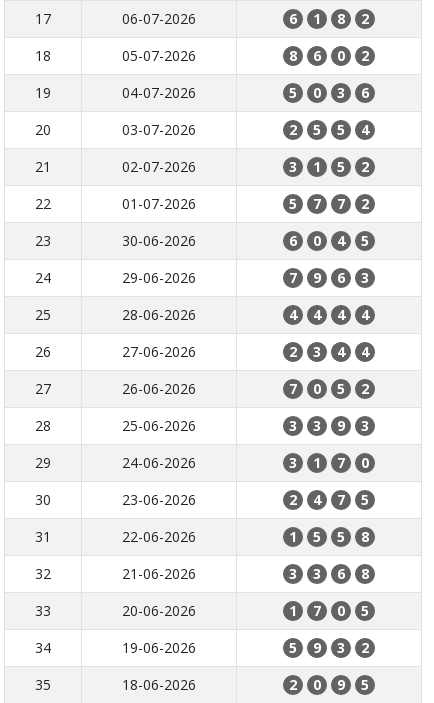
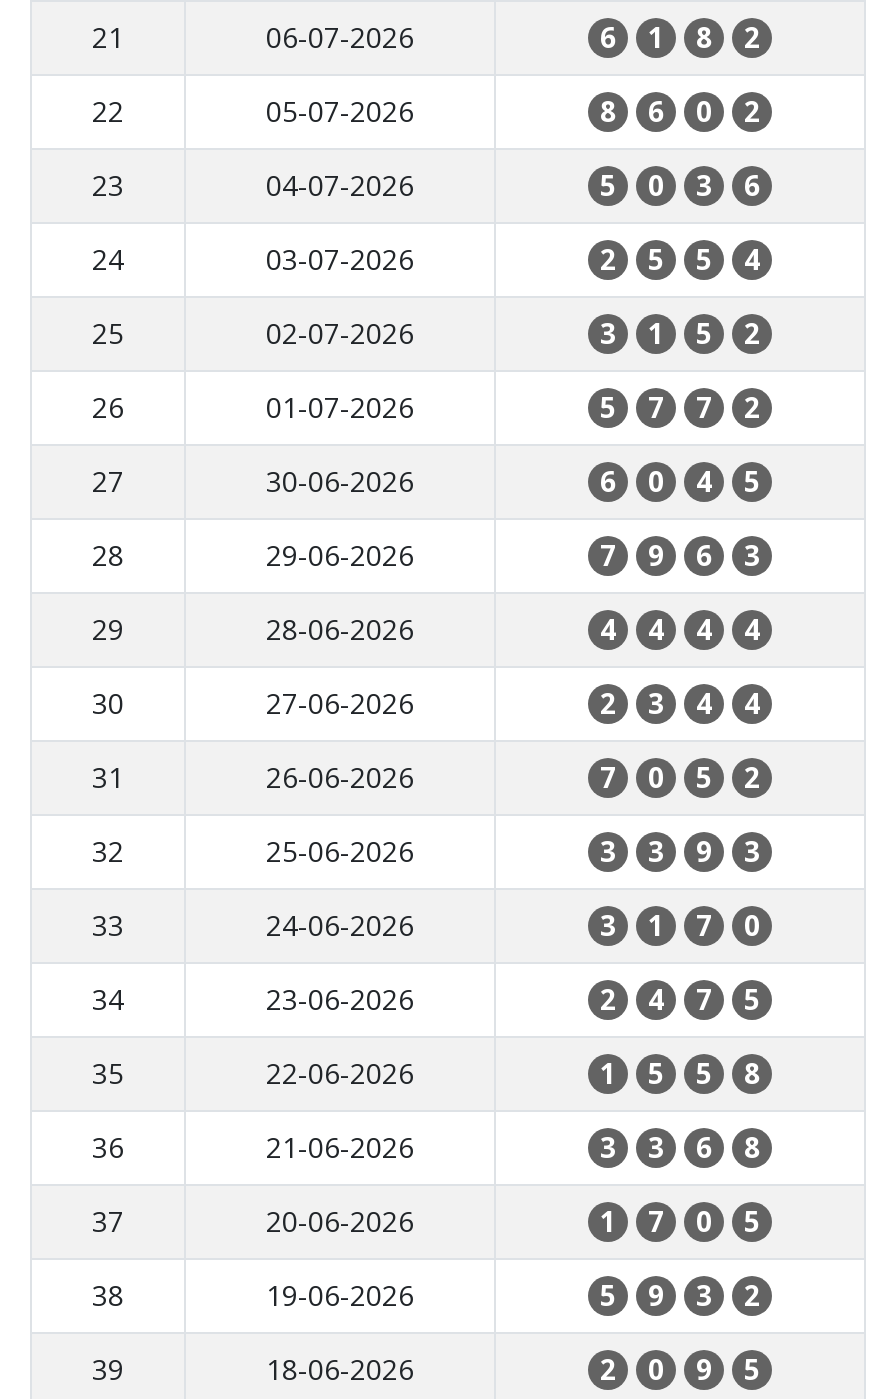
[35,9,51,28] 17 -> [92,18,124,56] 21
[35,46,51,65] 18 -> [92,92,124,130] 22
[35,83,51,102] 19 -> [92,166,124,204] 23
[35,120,51,139] 20 -> [92,240,124,278] 24
[35,157,51,176] 21 -> [92,314,124,352] 25
[35,194,51,213] 22 -> [92,388,124,426] 26
[35,231,51,250] 23 -> [92,462,124,500] 27
[35,268,51,287] 24 -> [92,536,124,574] 28
[35,305,51,324] 25 -> [92,610,124,648] 29
[35,342,51,361] 26 -> [92,684,124,722] 30
[35,379,51,398] 27 -> [92,758,124,796] 31
[35,416,51,435] 28 -> [92,832,124,870] 32
[35,453,51,472] 29 -> [92,906,124,944] 33
[35,490,51,509] 30 -> [92,980,124,1018] 34
[35,527,51,546] 31 -> [92,1054,124,1092] 35
[35,564,51,583] 32 -> [92,1128,124,1166] 36
[35,601,51,620] 33 -> [92,1202,124,1240] 37
[35,638,51,657] 34 -> [92,1276,124,1314] 38
[35,675,51,694] 35 -> [92,1350,124,1388] 39

